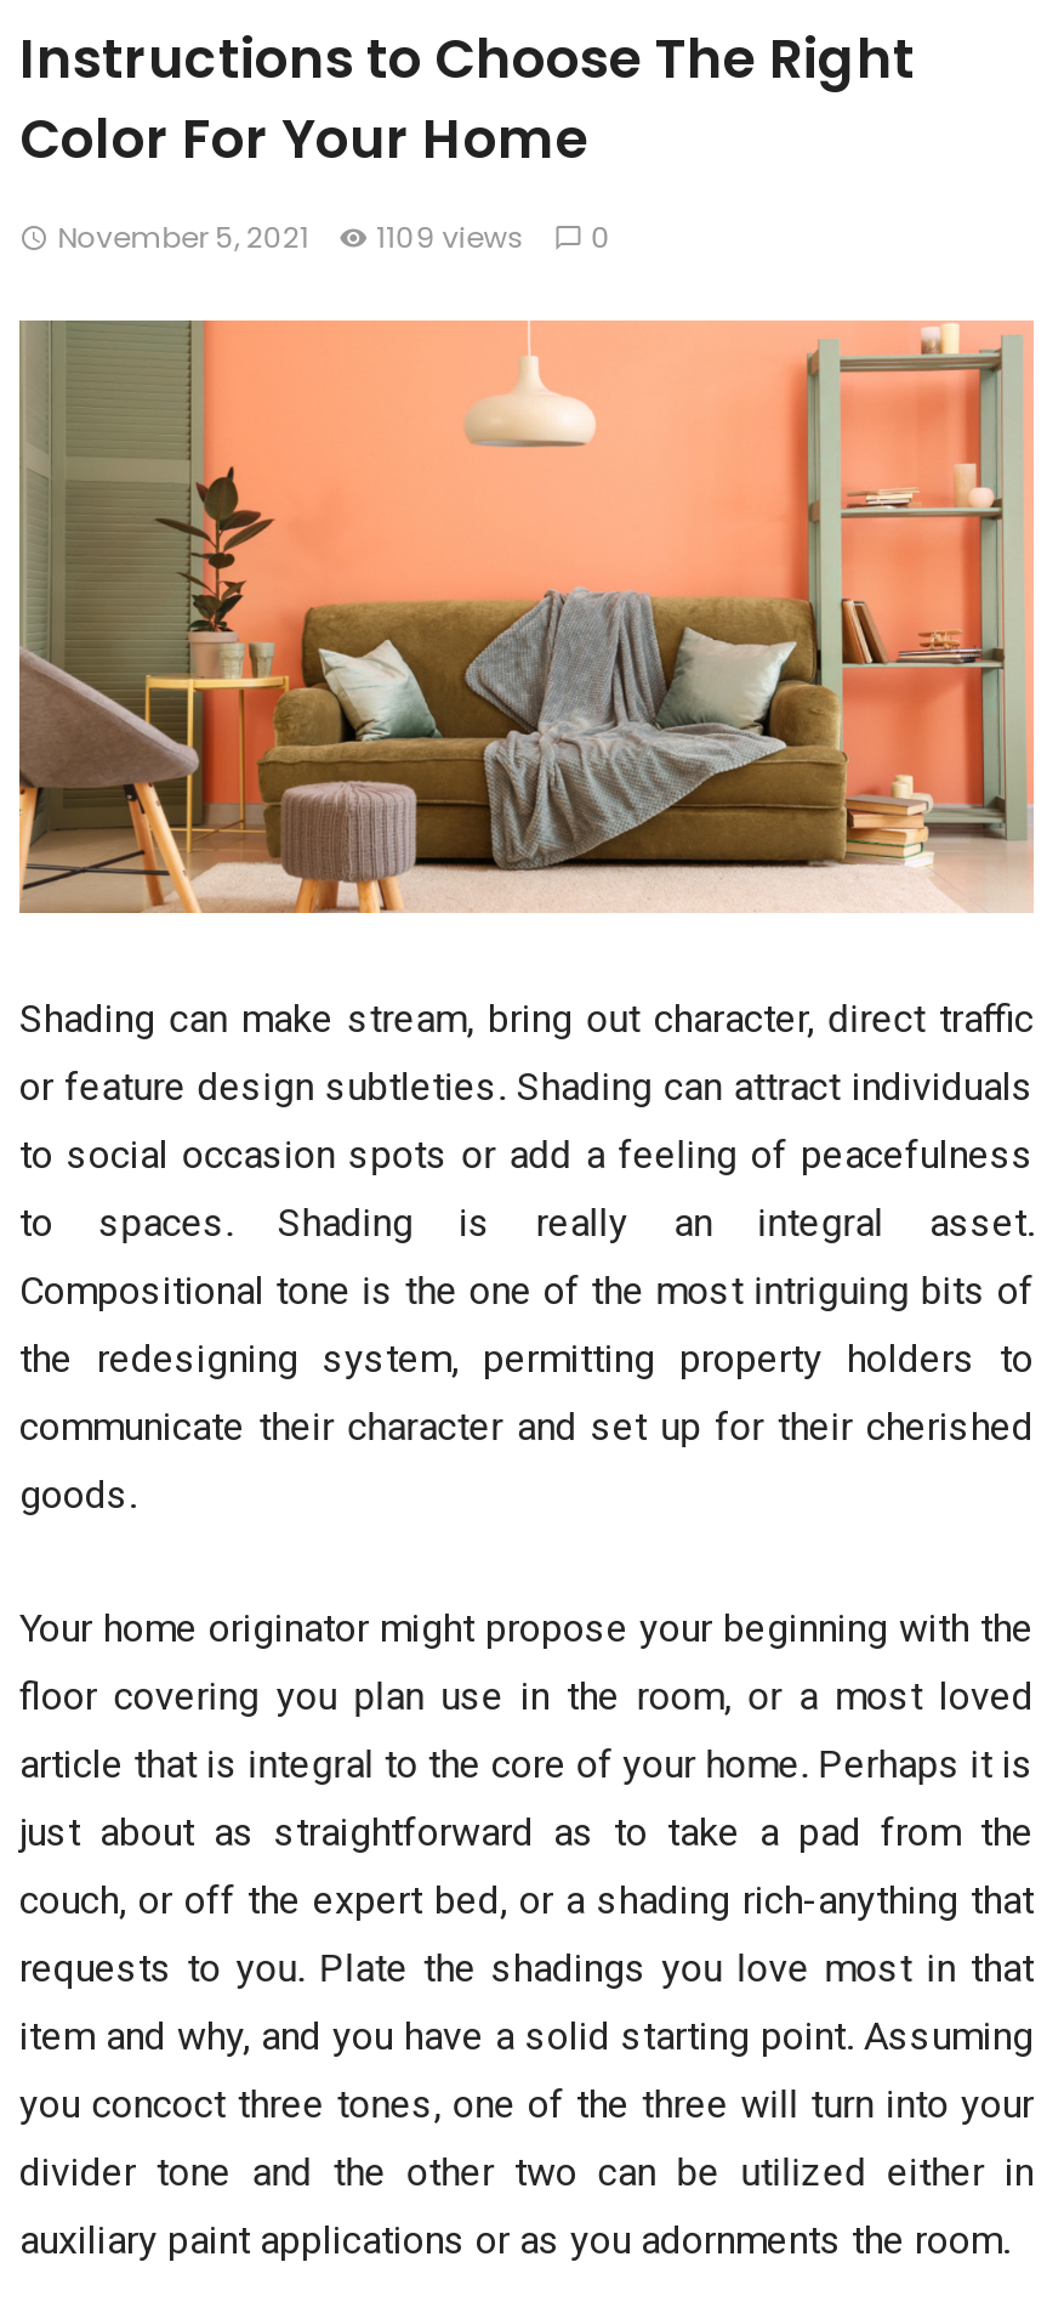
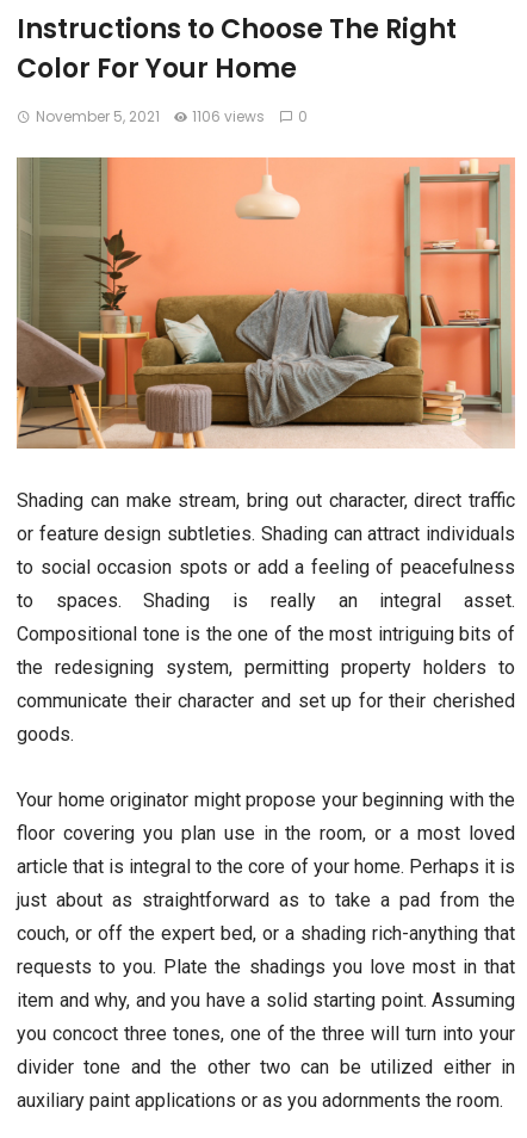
[57,216,611,257] November 5, 2021 1109 views 0 -> [35,106,307,126] November 5, 2021 1106 views 0

